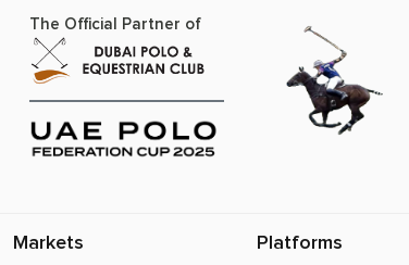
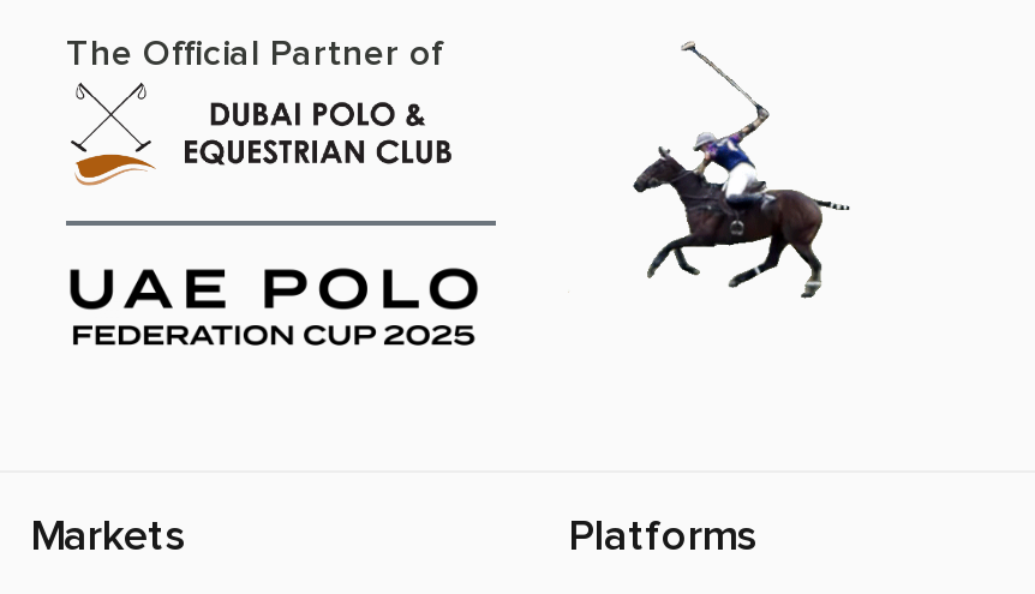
[293,65,372,136] [image] -> [645,41,825,300] [image]

